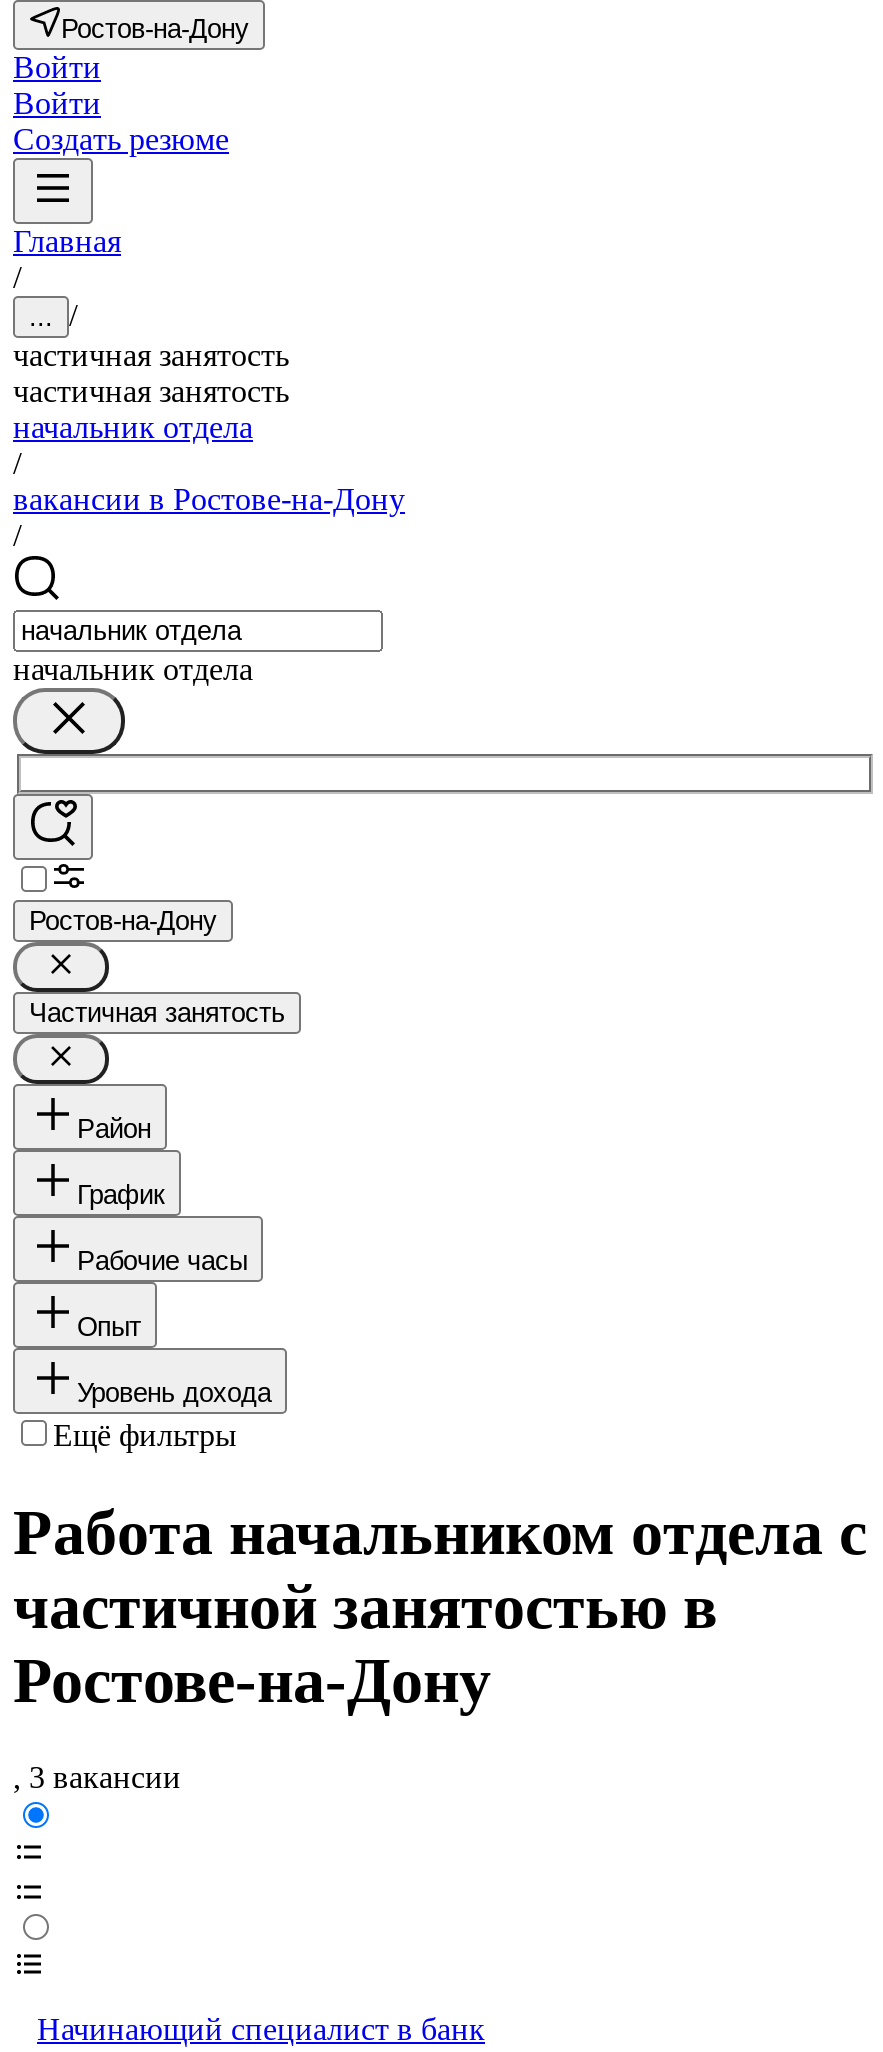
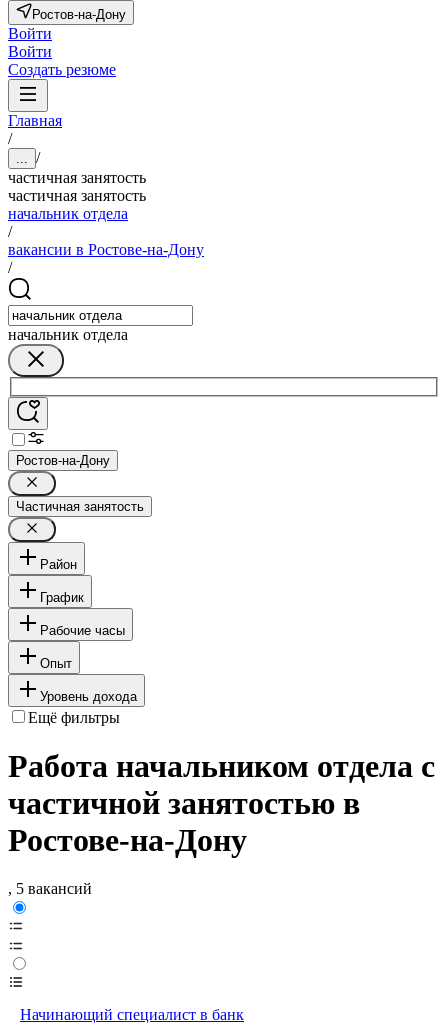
[13,1761,181,1795] , 3 вакансии -> [8,880,92,897] , 5 вакансий

